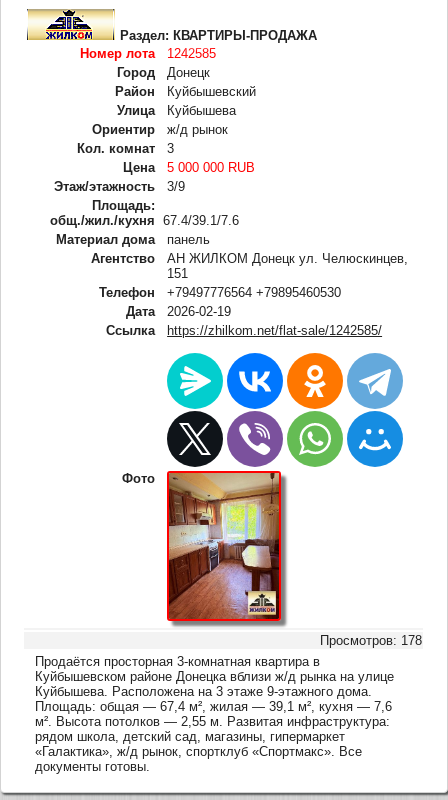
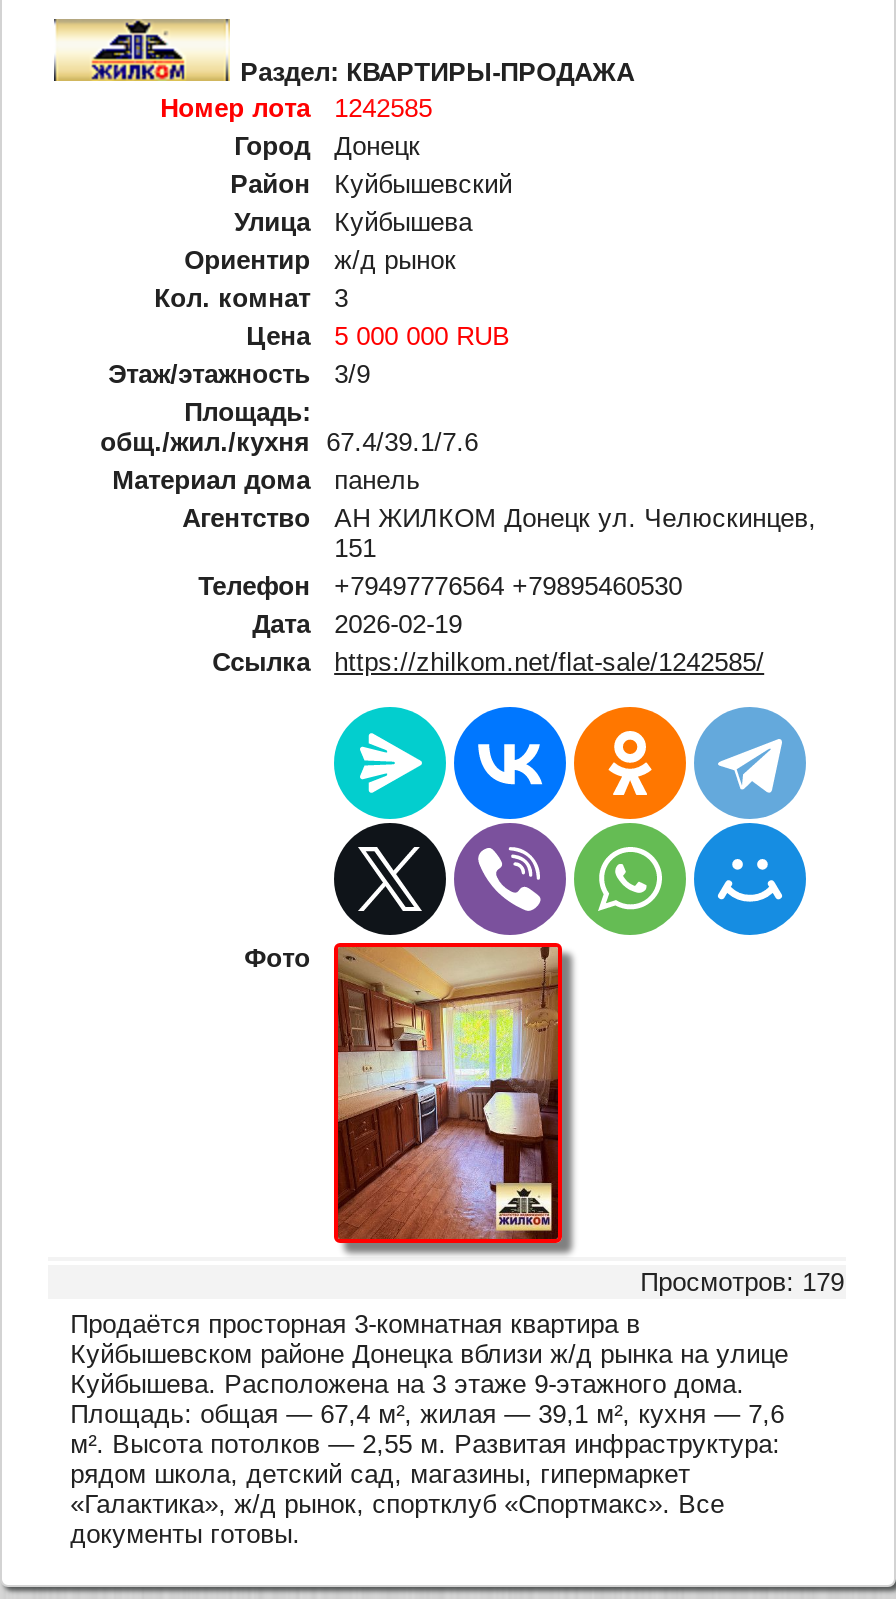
[320,633,422,648] Просмотров: 178 -> [640,1266,844,1296] Просмотров: 179

